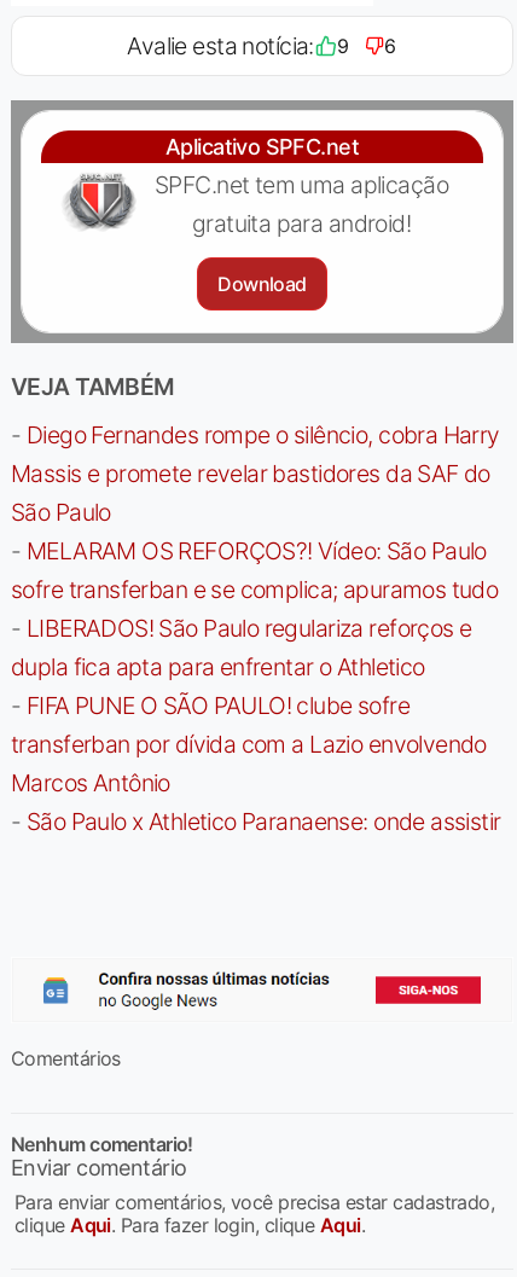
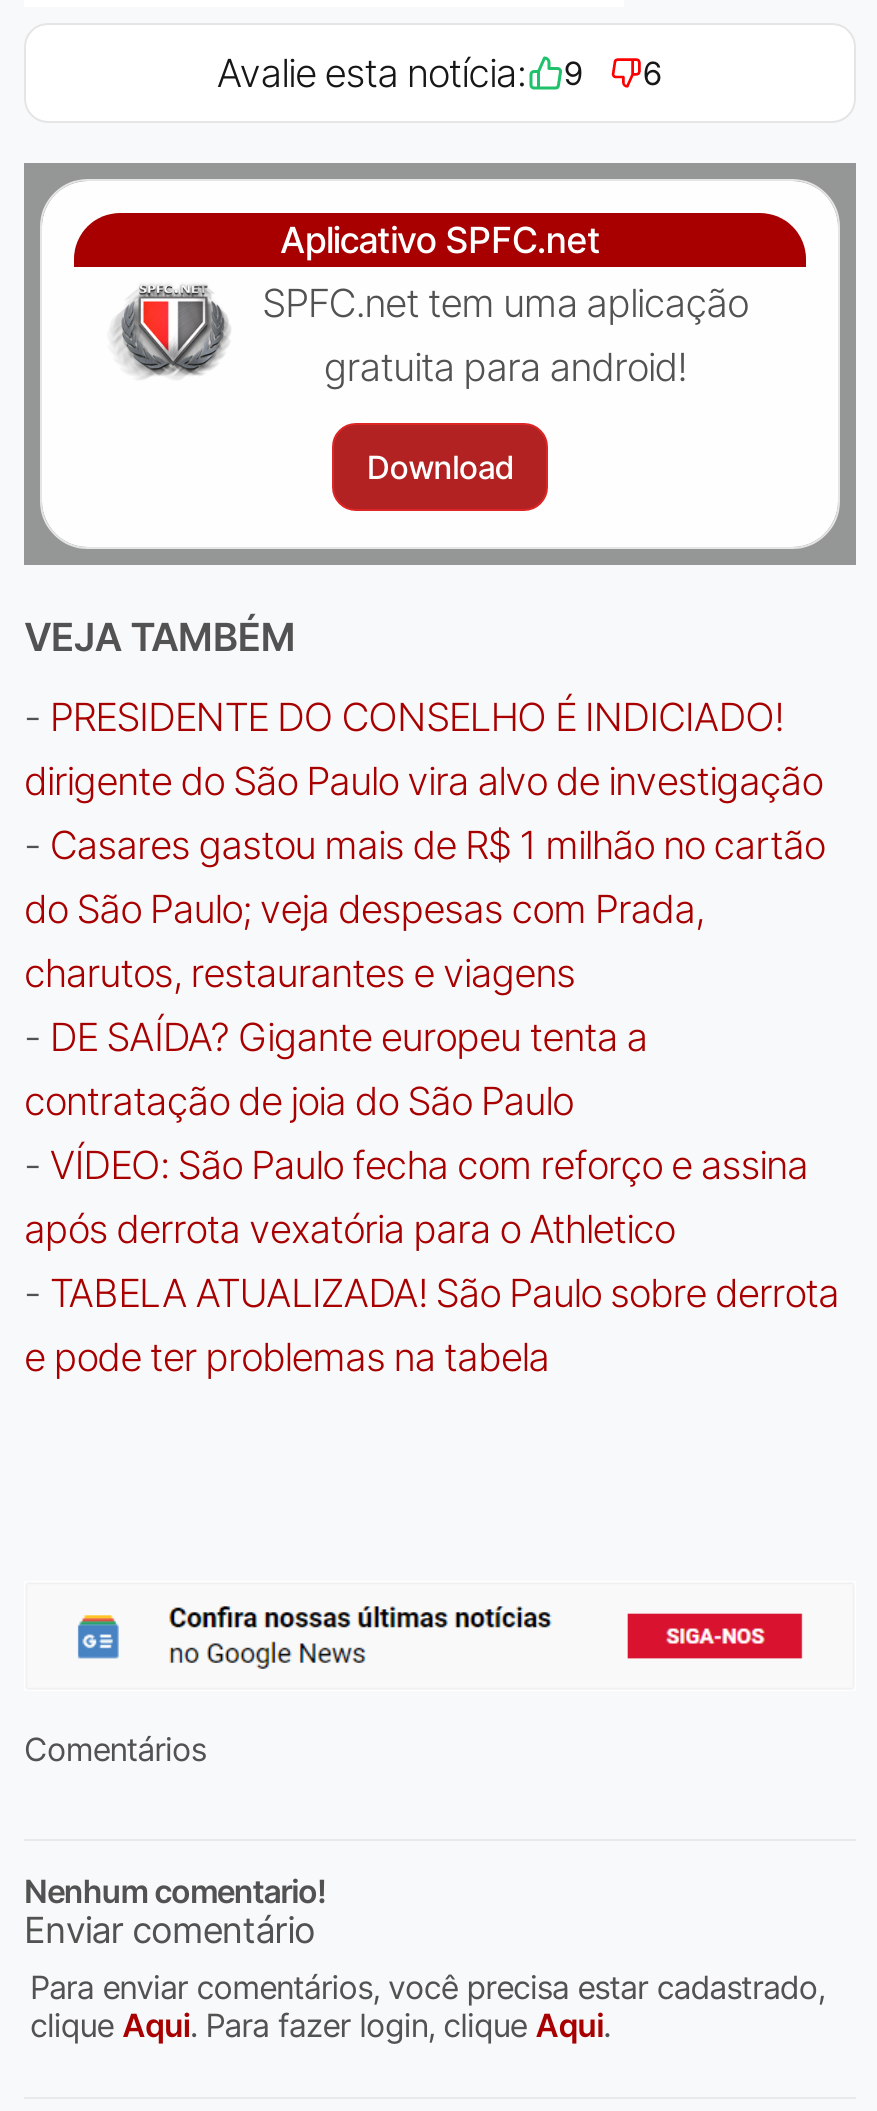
[11,420,501,836] - Diego Fernandes rompe o silêncio, cobra Harry | Massis e promete revelar bastidores da SAF do | São Paulo | - MELARAM OS REFORÇOS?! Vídeo: São Paulo | sofre transferban e se complica; apuramos tudo | - LIBERADOS! São Paulo regulariza reforços e | dupla fica apta para enfrentar o Athletico | - FIFA PUNE O SÃO PAULO! clube sofre | transferban por dívida com a Lazio envolvendo | Marcos Antônio | - São Paulo x Athletico Paranaense: onde assistir -> [24,692,839,1380] - PRESIDENTE DO CONSELHO É INDICIADO! | dirigente do São Paulo vira alvo de investigação | - Casares gastou mais de R$ 1 milhão no cartão | do São Paulo; veja despesas com Prada, | charutos, restaurantes e viagens | - DE SAÍDA? Gigante europeu tenta a | contratação de joia do São Paulo | - VÍDEO: São Paulo fecha com reforço e assina | após derrota vexatória para o Athletico | - TABELA ATUALIZADA! São Paulo sobre derrota | e pode ter problemas na tabela

